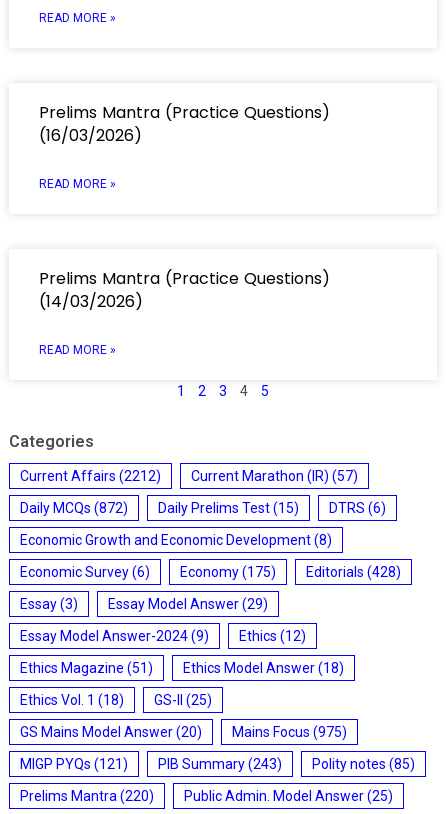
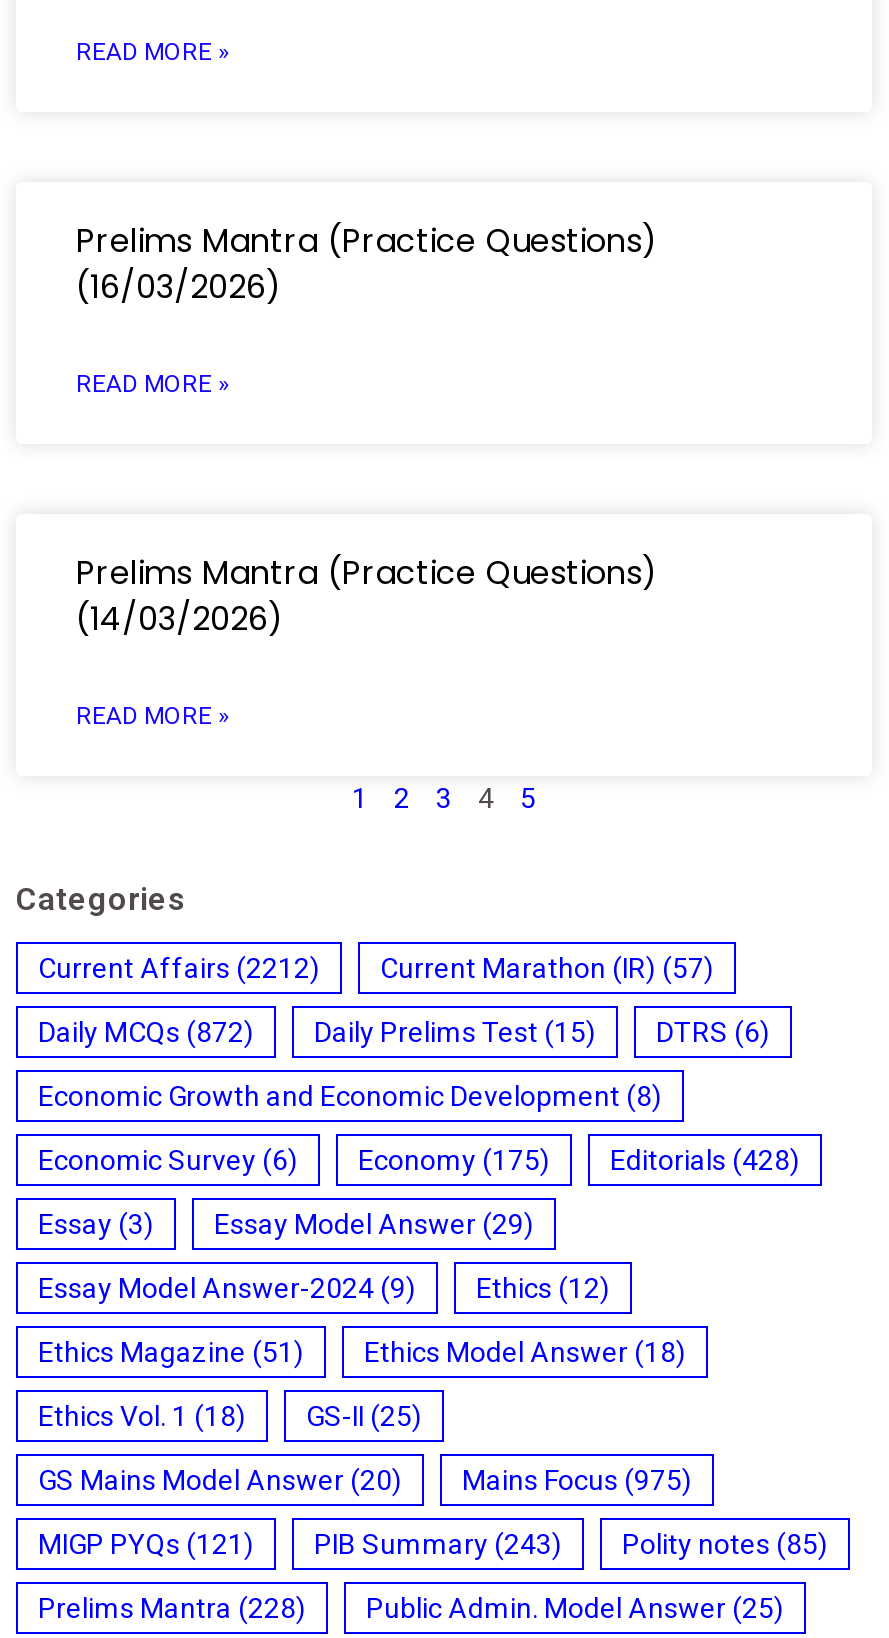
[20,788,154,804] Prelims Mantra (220) -> [38,1592,306,1624] Prelims Mantra (228)

